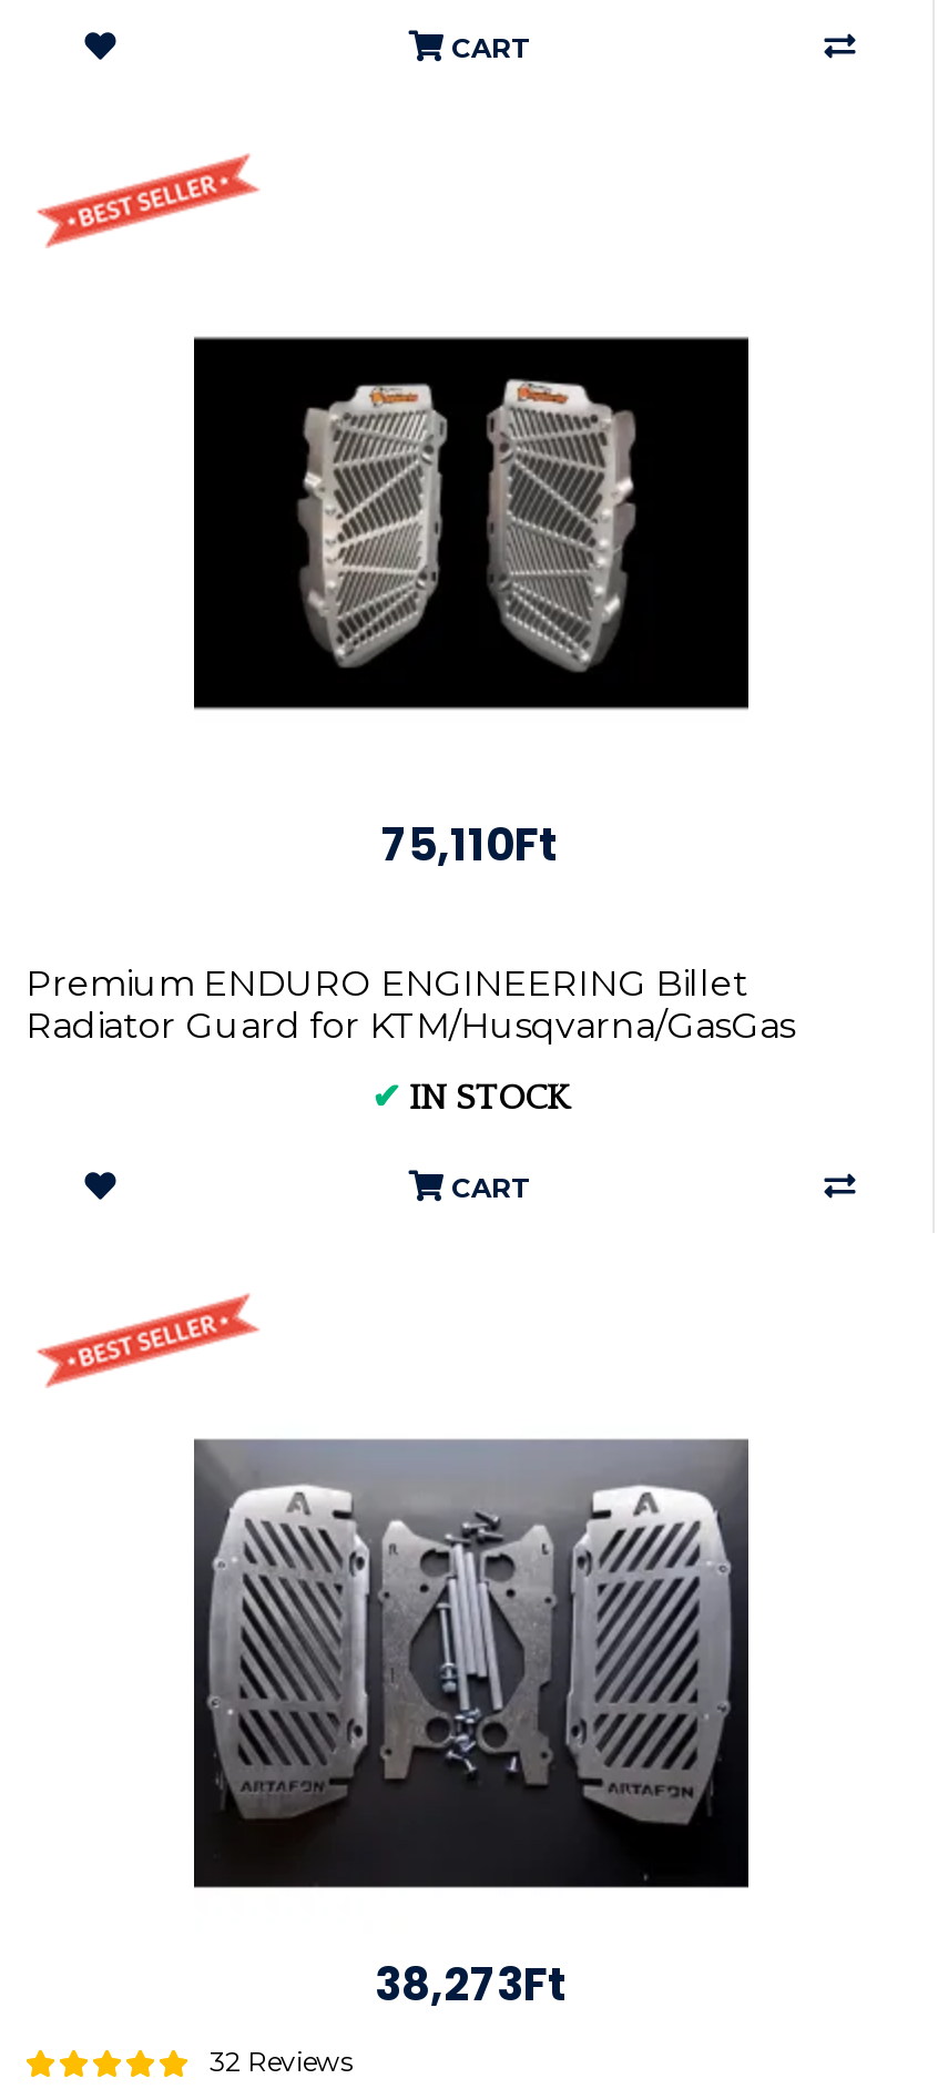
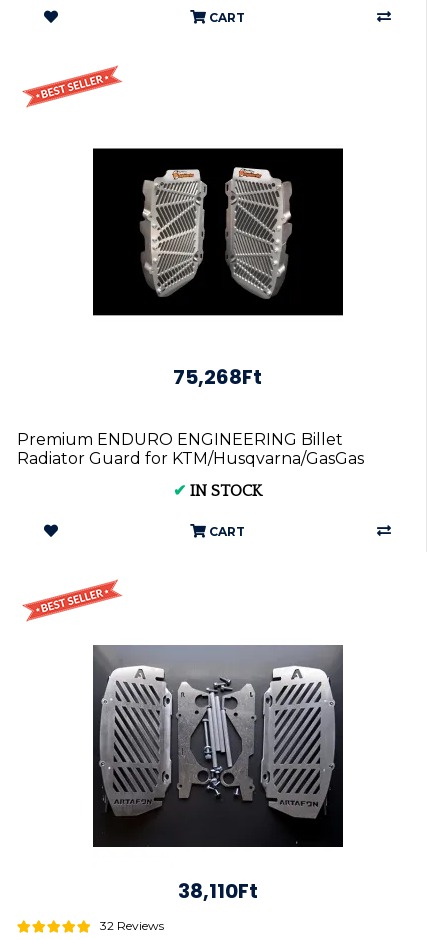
[381,814,559,876] 75,110Ft -> [173,363,262,391] 75,268Ft
[375,1954,568,2016] 38,273Ft -> [178,877,258,905] 38,110Ft

